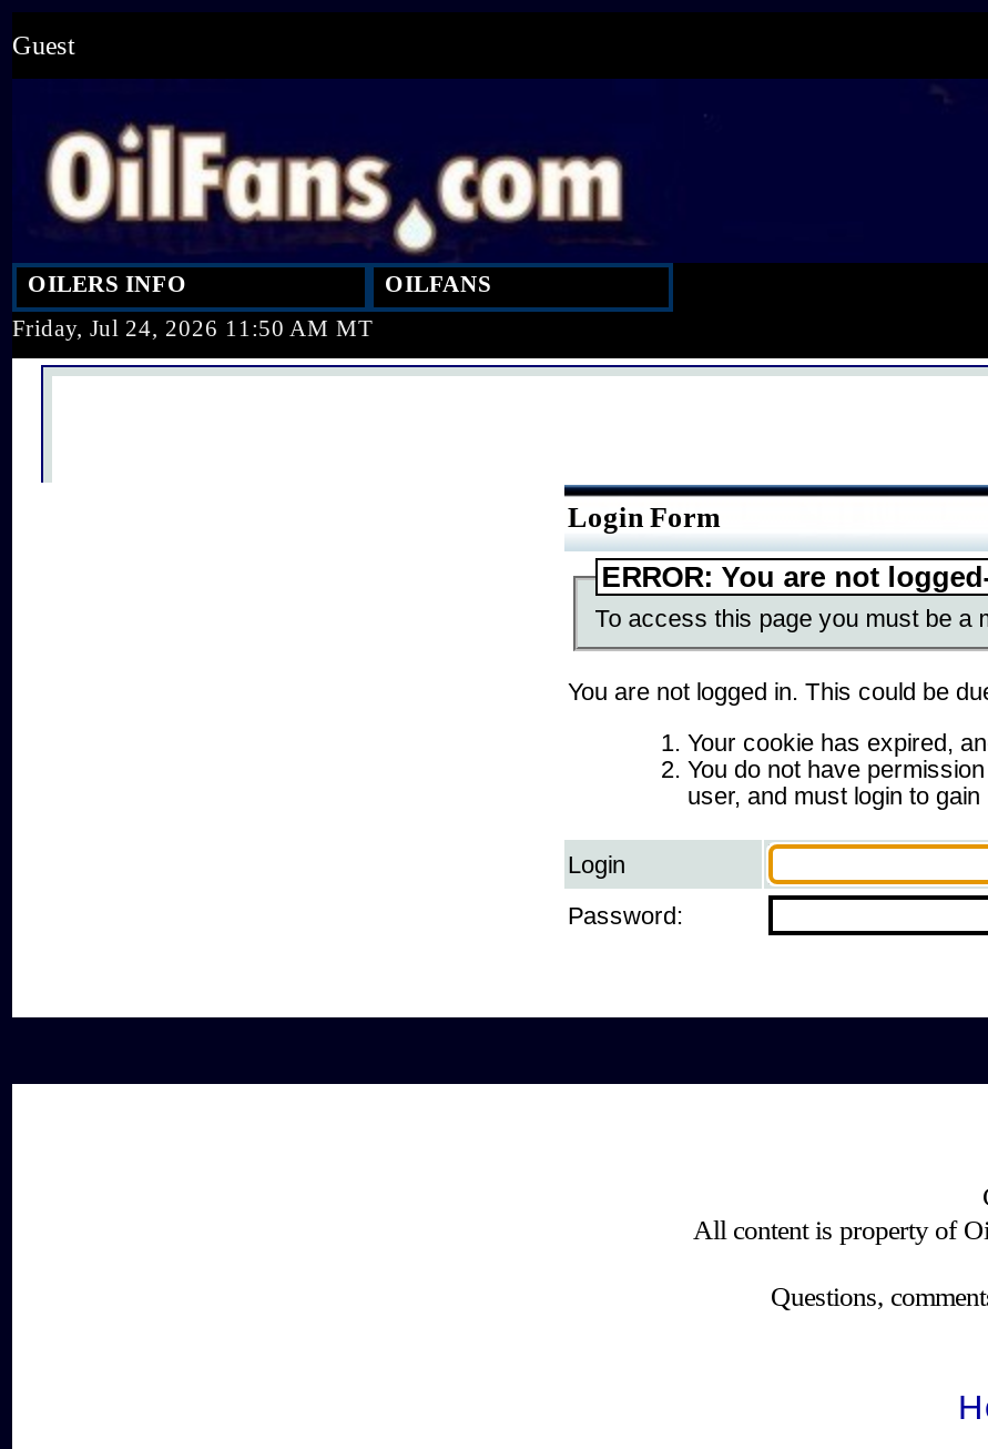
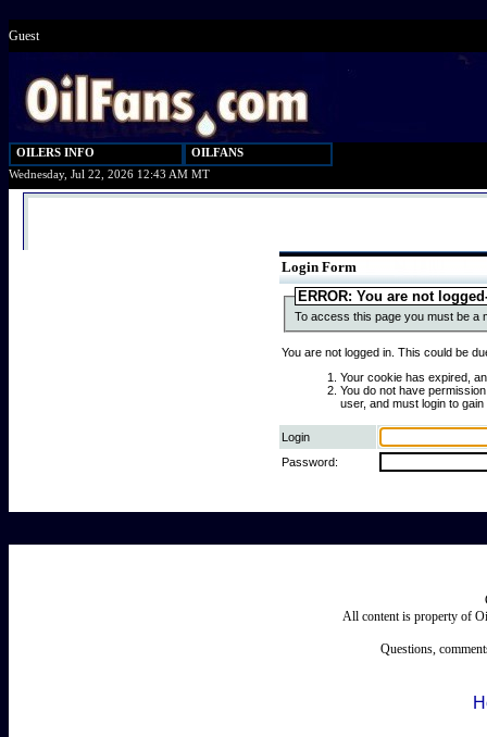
[12,316,374,341] Friday, Jul 24, 2026 11:50 AM MT -> [9,168,210,180] Wednesday, Jul 22, 2026 12:43 AM MT

